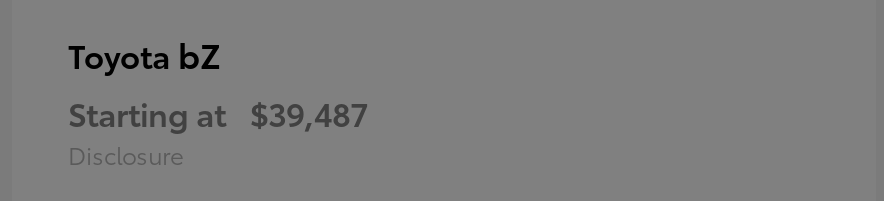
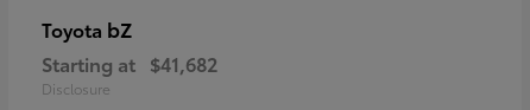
[68,89,368,135] Starting at $39,487 -> [42,49,217,77] Starting at $41,682

